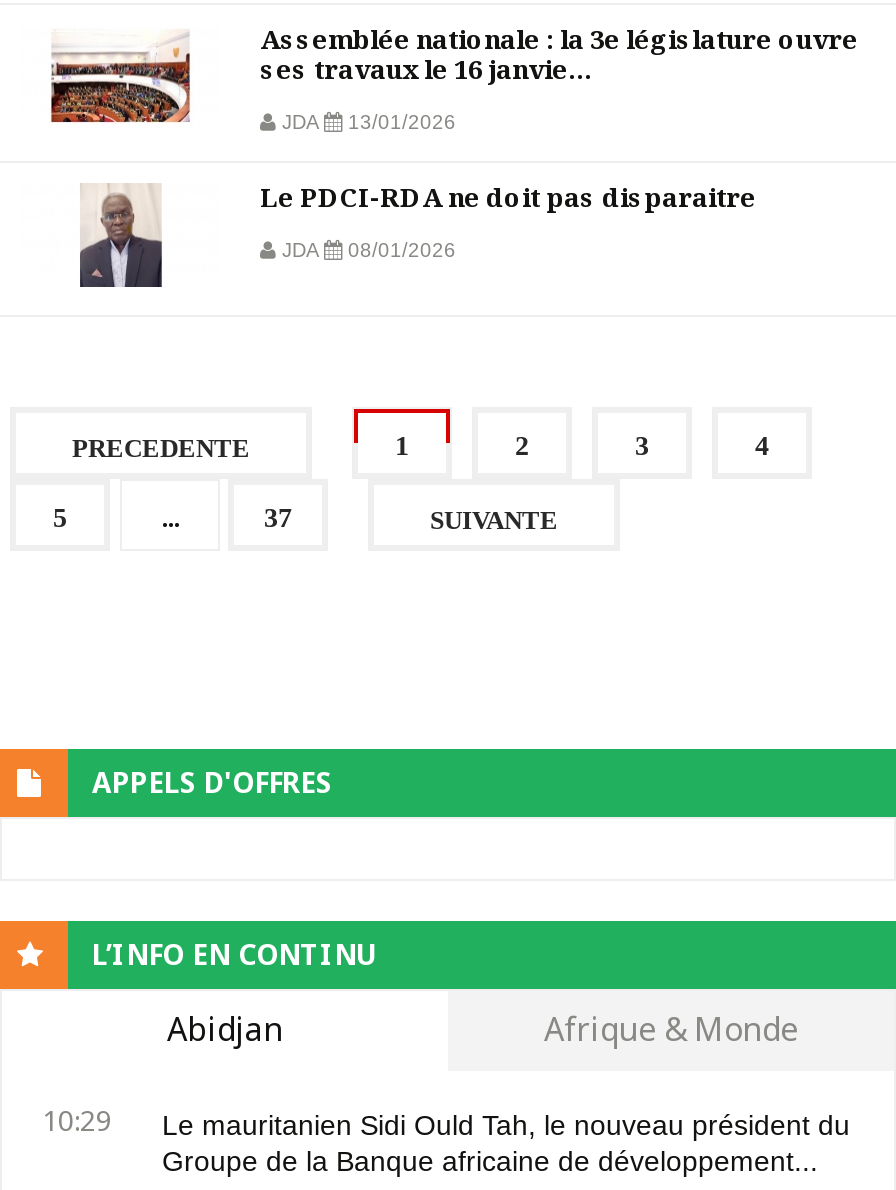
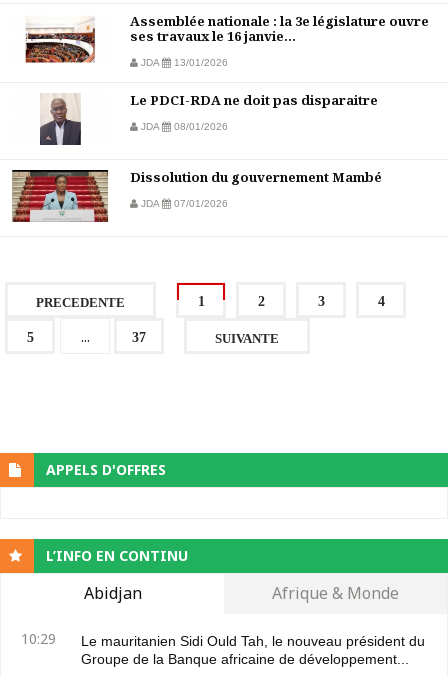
none -> [11,168,382,223] [image] | Dissolution du gouvernement Mambé | JDA | 07/01/2026

